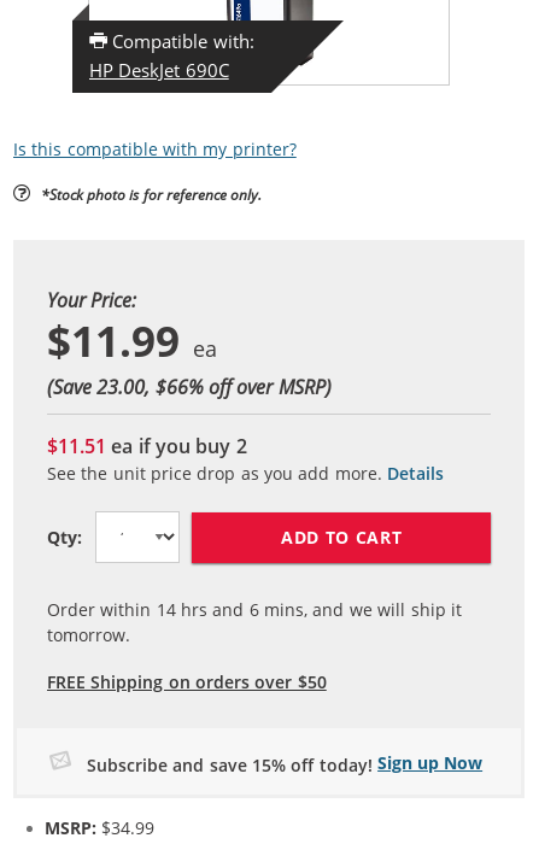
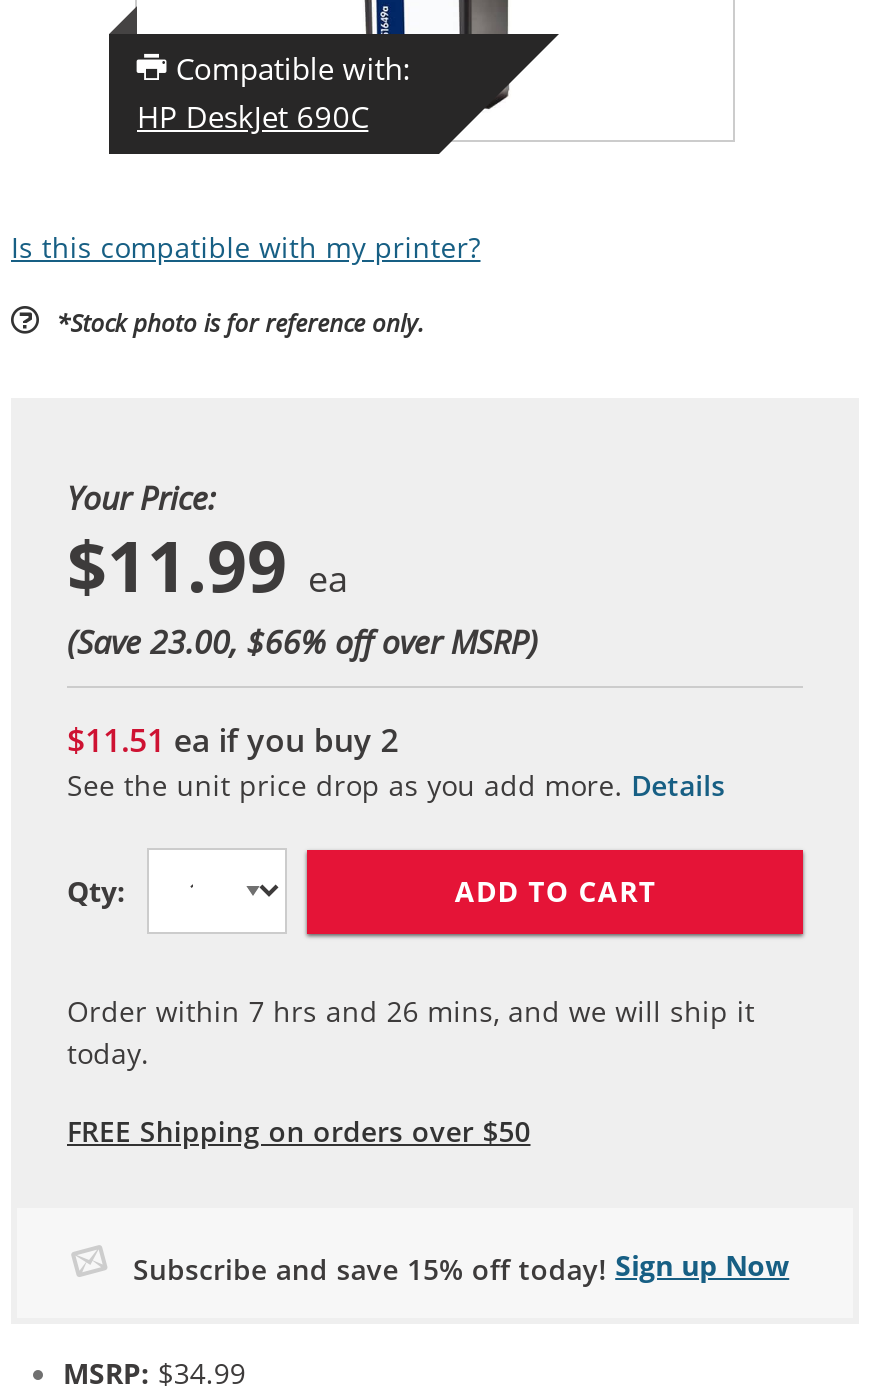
[47,598,462,647] Order within 14 hrs and 6 mins, and we will ship it | tomorrow. -> [67,992,755,1072] Order within 7 hrs and 26 mins, and we will ship it | today.

